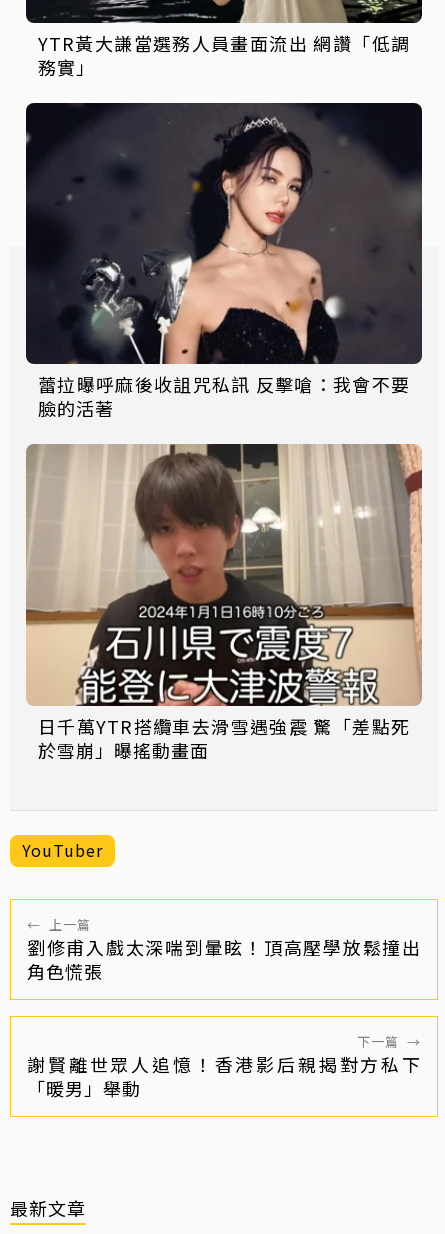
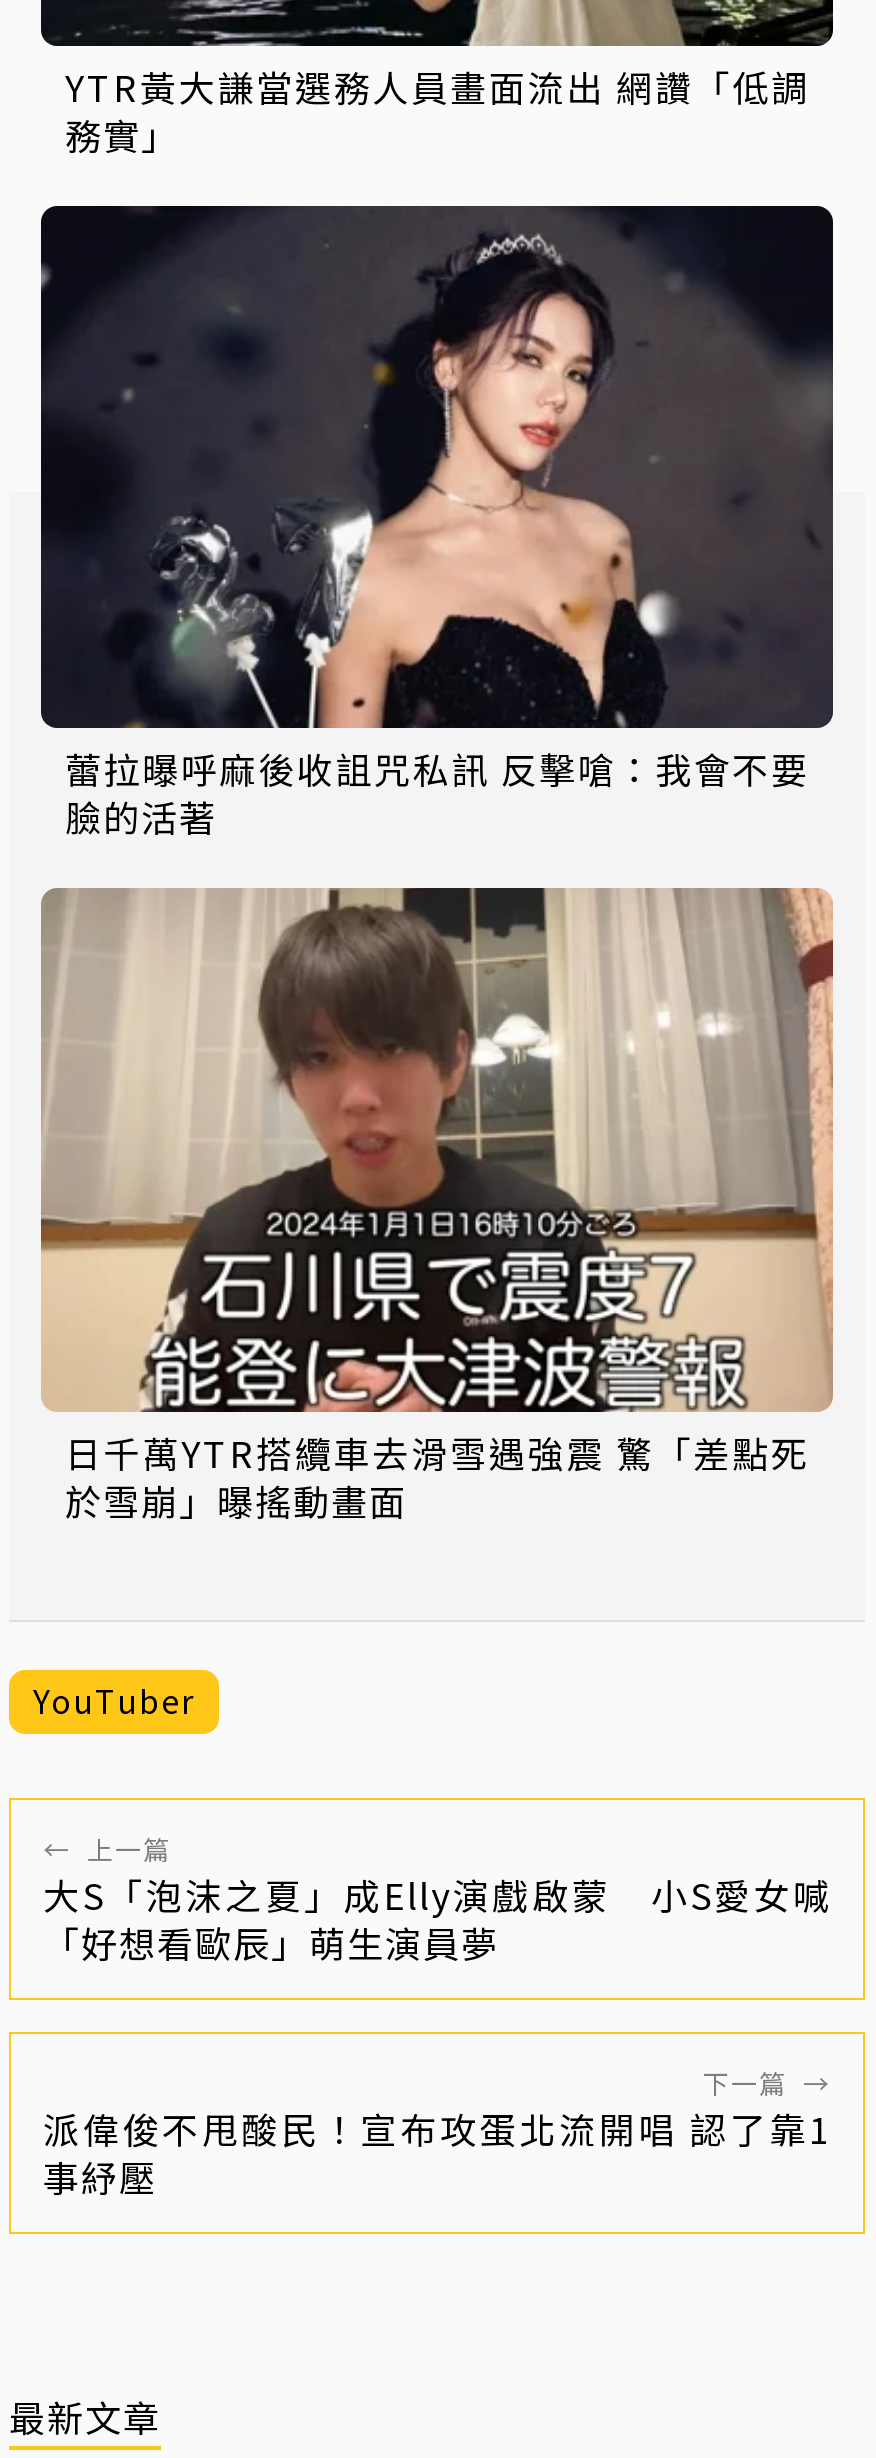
[27,934,421,984] 劉修甫入戲太深喘到暈眩！頂高壓學放鬆撞出 | 角色慌張 -> [43,1867,831,1967] 大S「泡沫之夏」成Elly演戲啟蒙 小S愛女喊 | 「好想看歐辰」萌生演員夢
[27,1051,421,1101] 謝賢離世眾人追憶！香港影后親揭對方私下 | 「暖男」舉動 -> [43,2101,831,2201] 派偉俊不甩酸民！宣布攻蛋北流開唱 認了靠1 | 事紓壓

